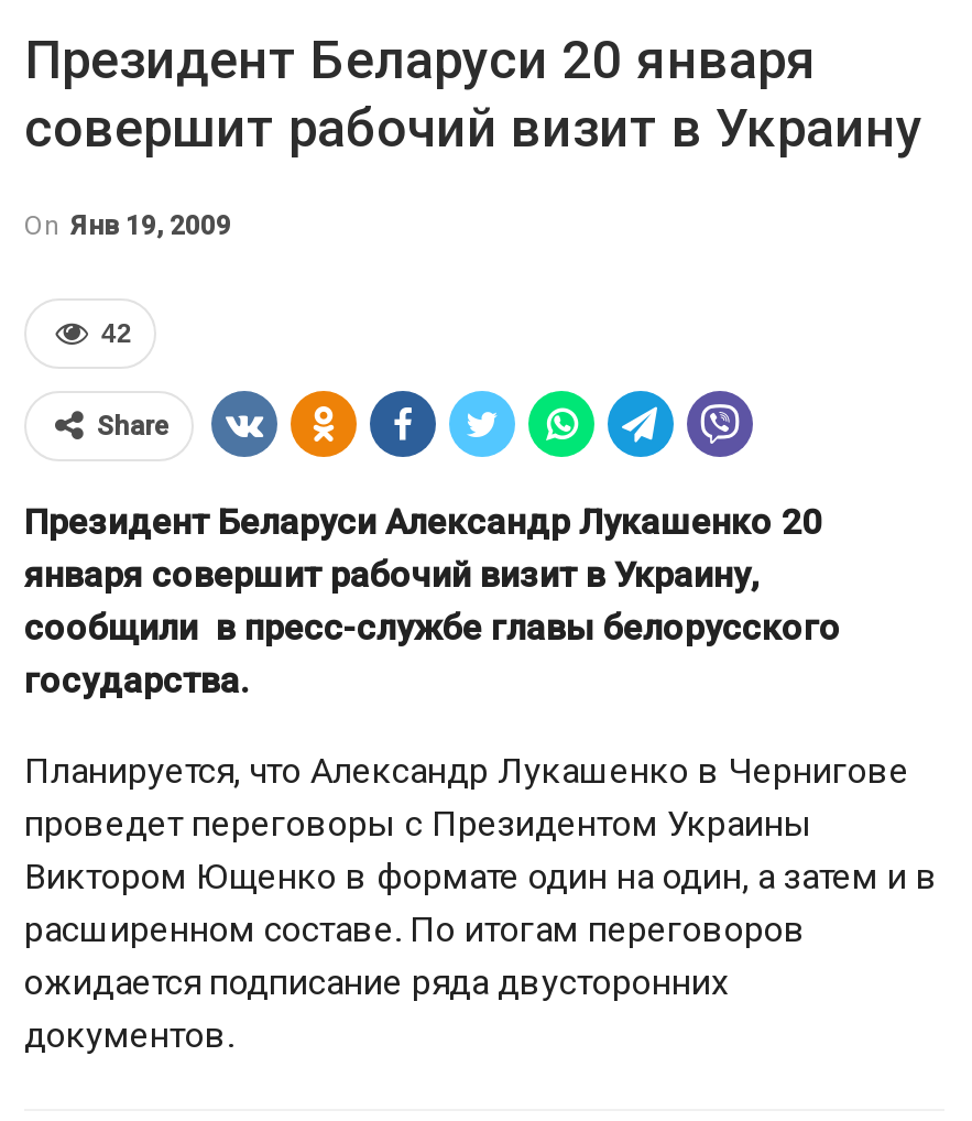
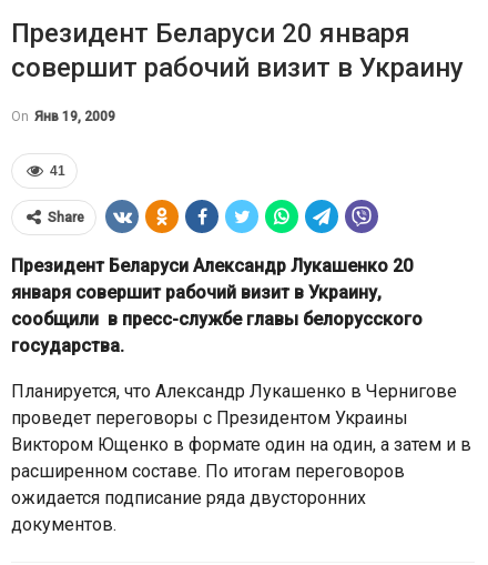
[101,318,132,349] 42 -> [50,163,65,179] 41

